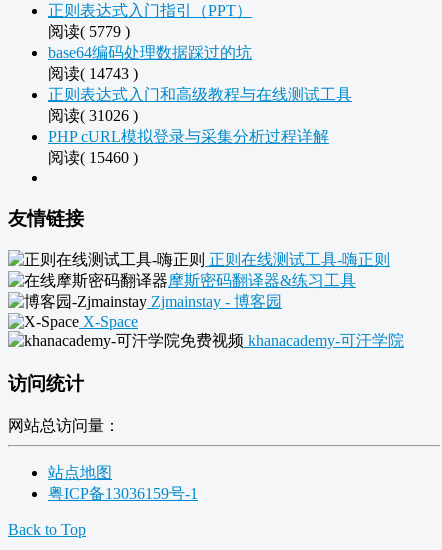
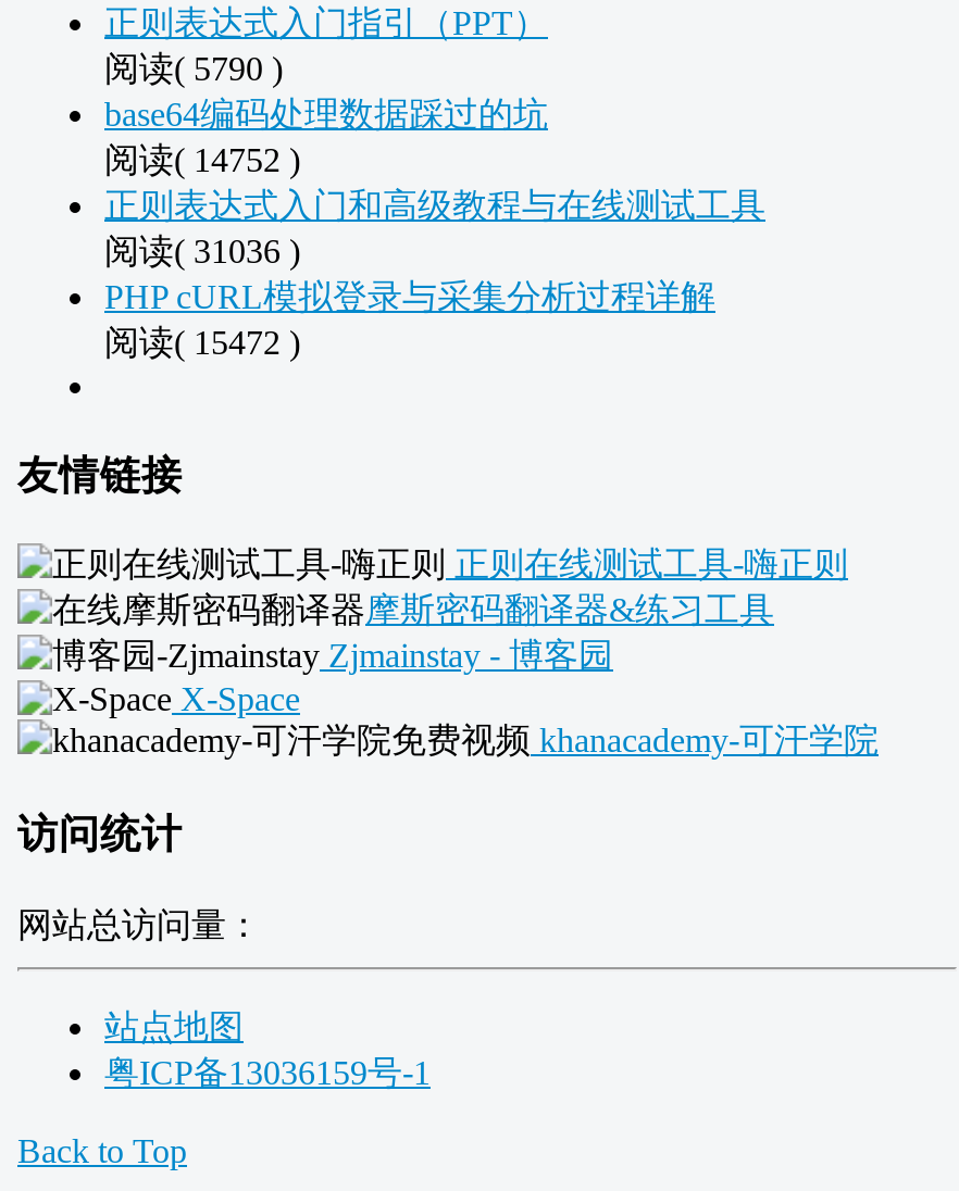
[48,23,130,40] 阅读( 5779 ) -> [104,50,283,87] 阅读( 5790 )
[48,65,138,82] 阅读( 14743 ) -> [104,141,300,178] 阅读( 14752 )
[48,107,138,124] 阅读( 31026 ) -> [104,232,300,269] 阅读( 31036 )
[48,149,138,166] 阅读( 15460 ) -> [104,324,300,361] 阅读( 15472 )

